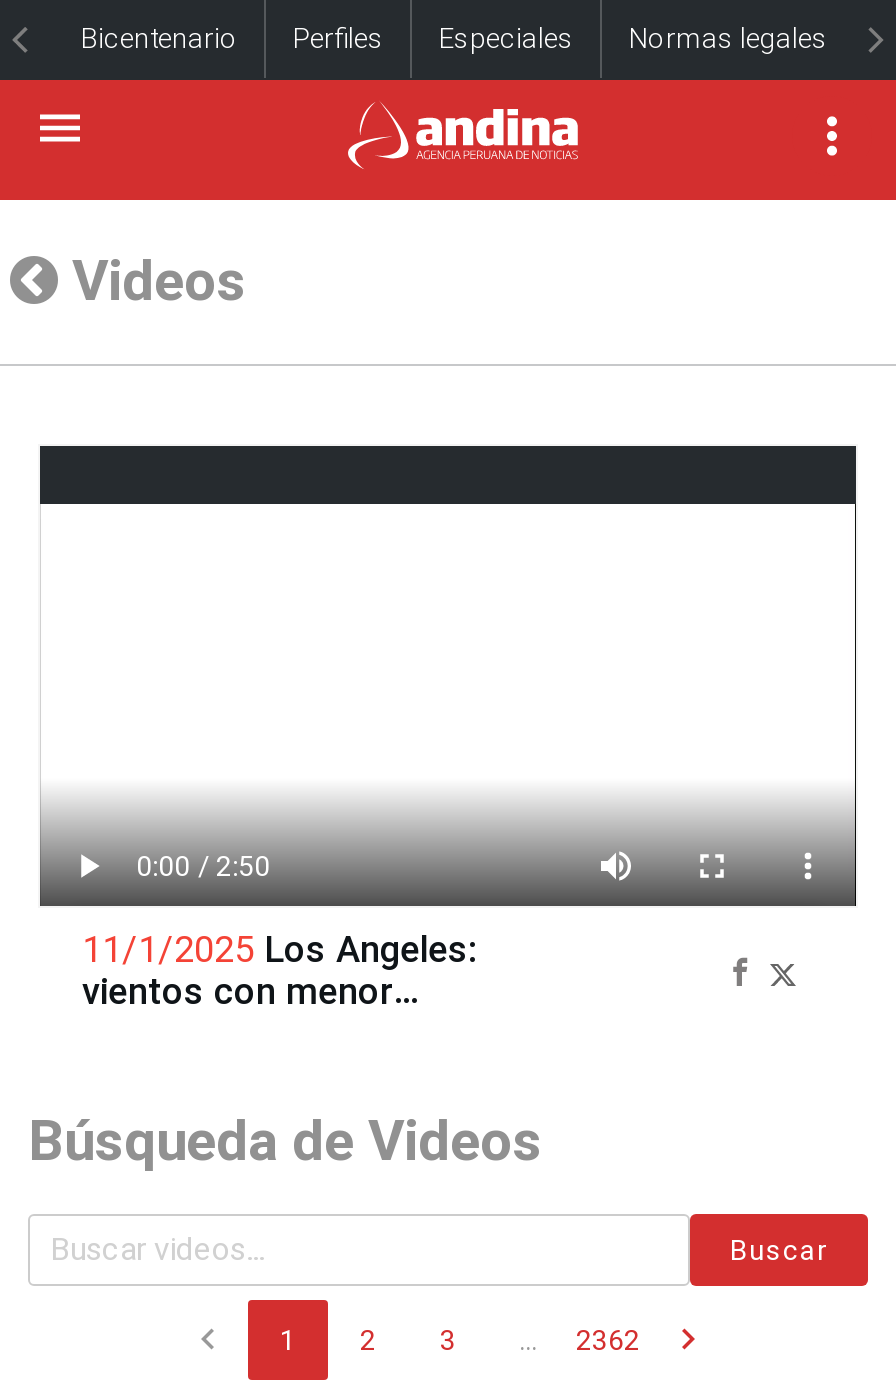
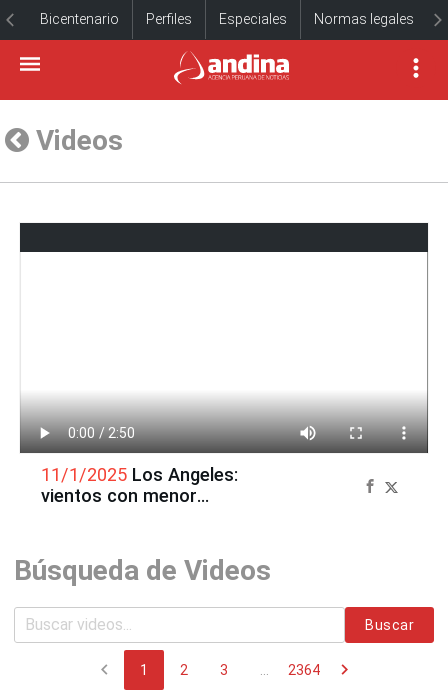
[576,1323,640,1355] 2362 -> [288,662,320,678] 2364

